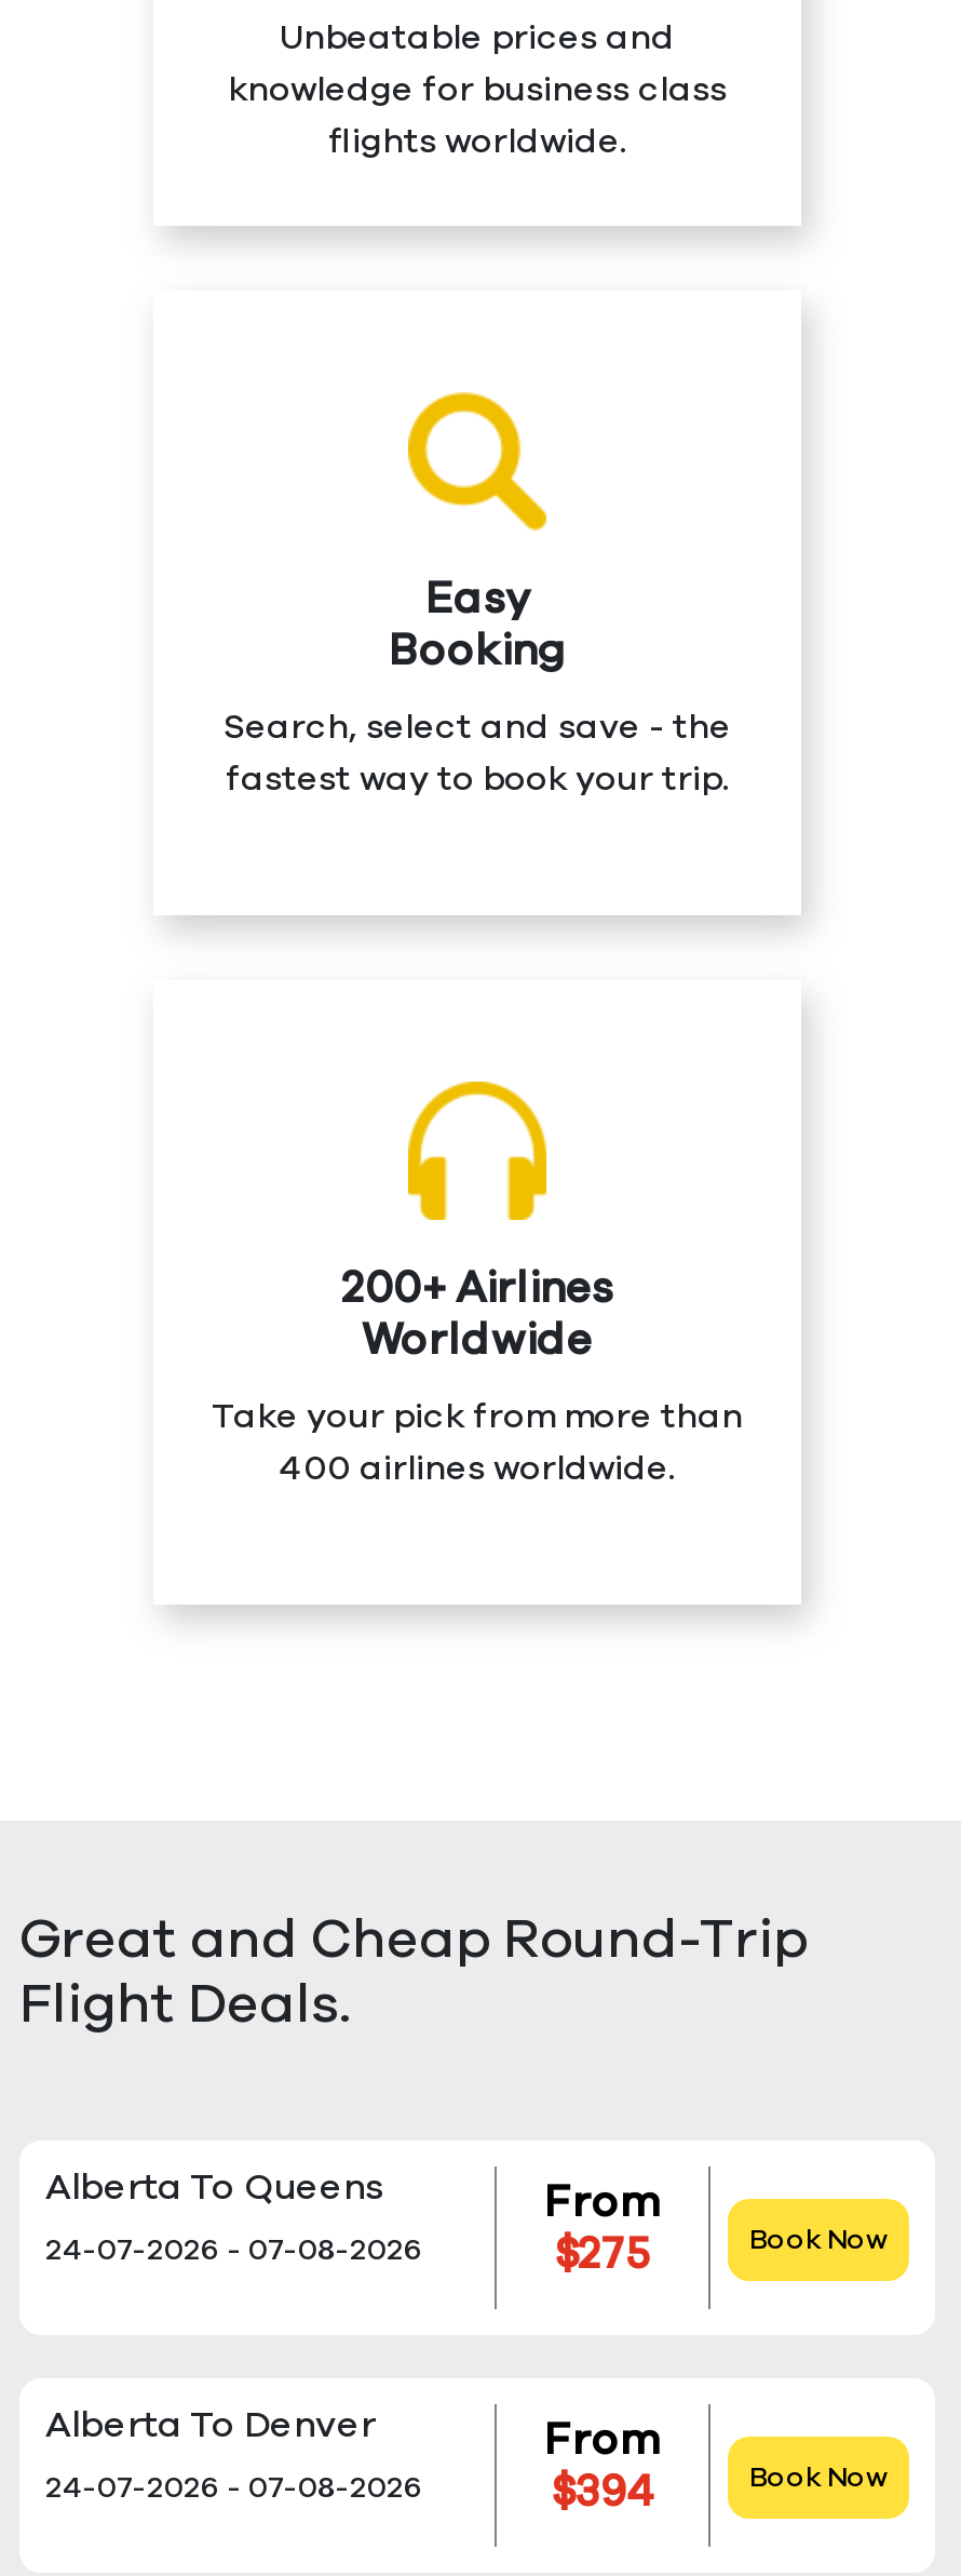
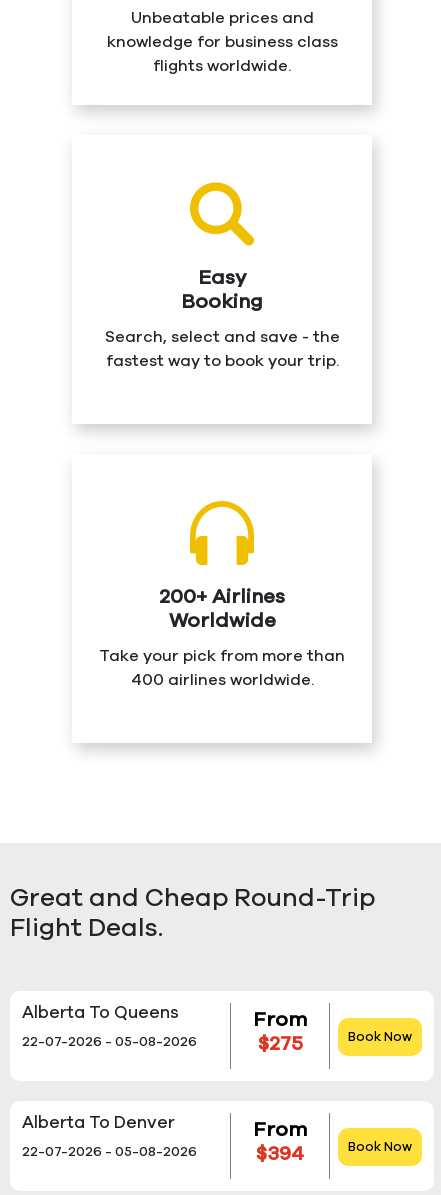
[45,2230,423,2271] 24-07-2026 - 07-08-2026 -> [22,1032,197,1051] 22-07-2026 - 05-08-2026
[45,2468,423,2509] 24-07-2026 - 07-08-2026 -> [22,1142,197,1161] 22-07-2026 - 05-08-2026

